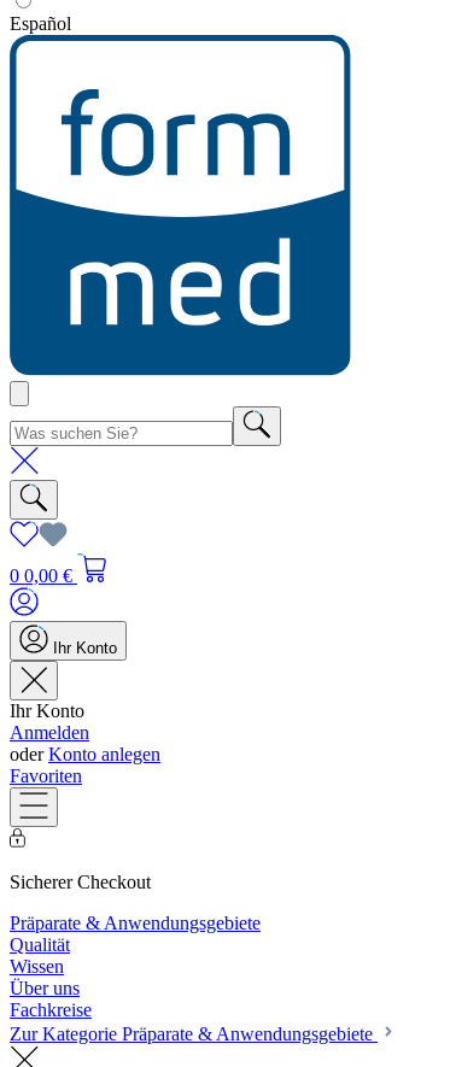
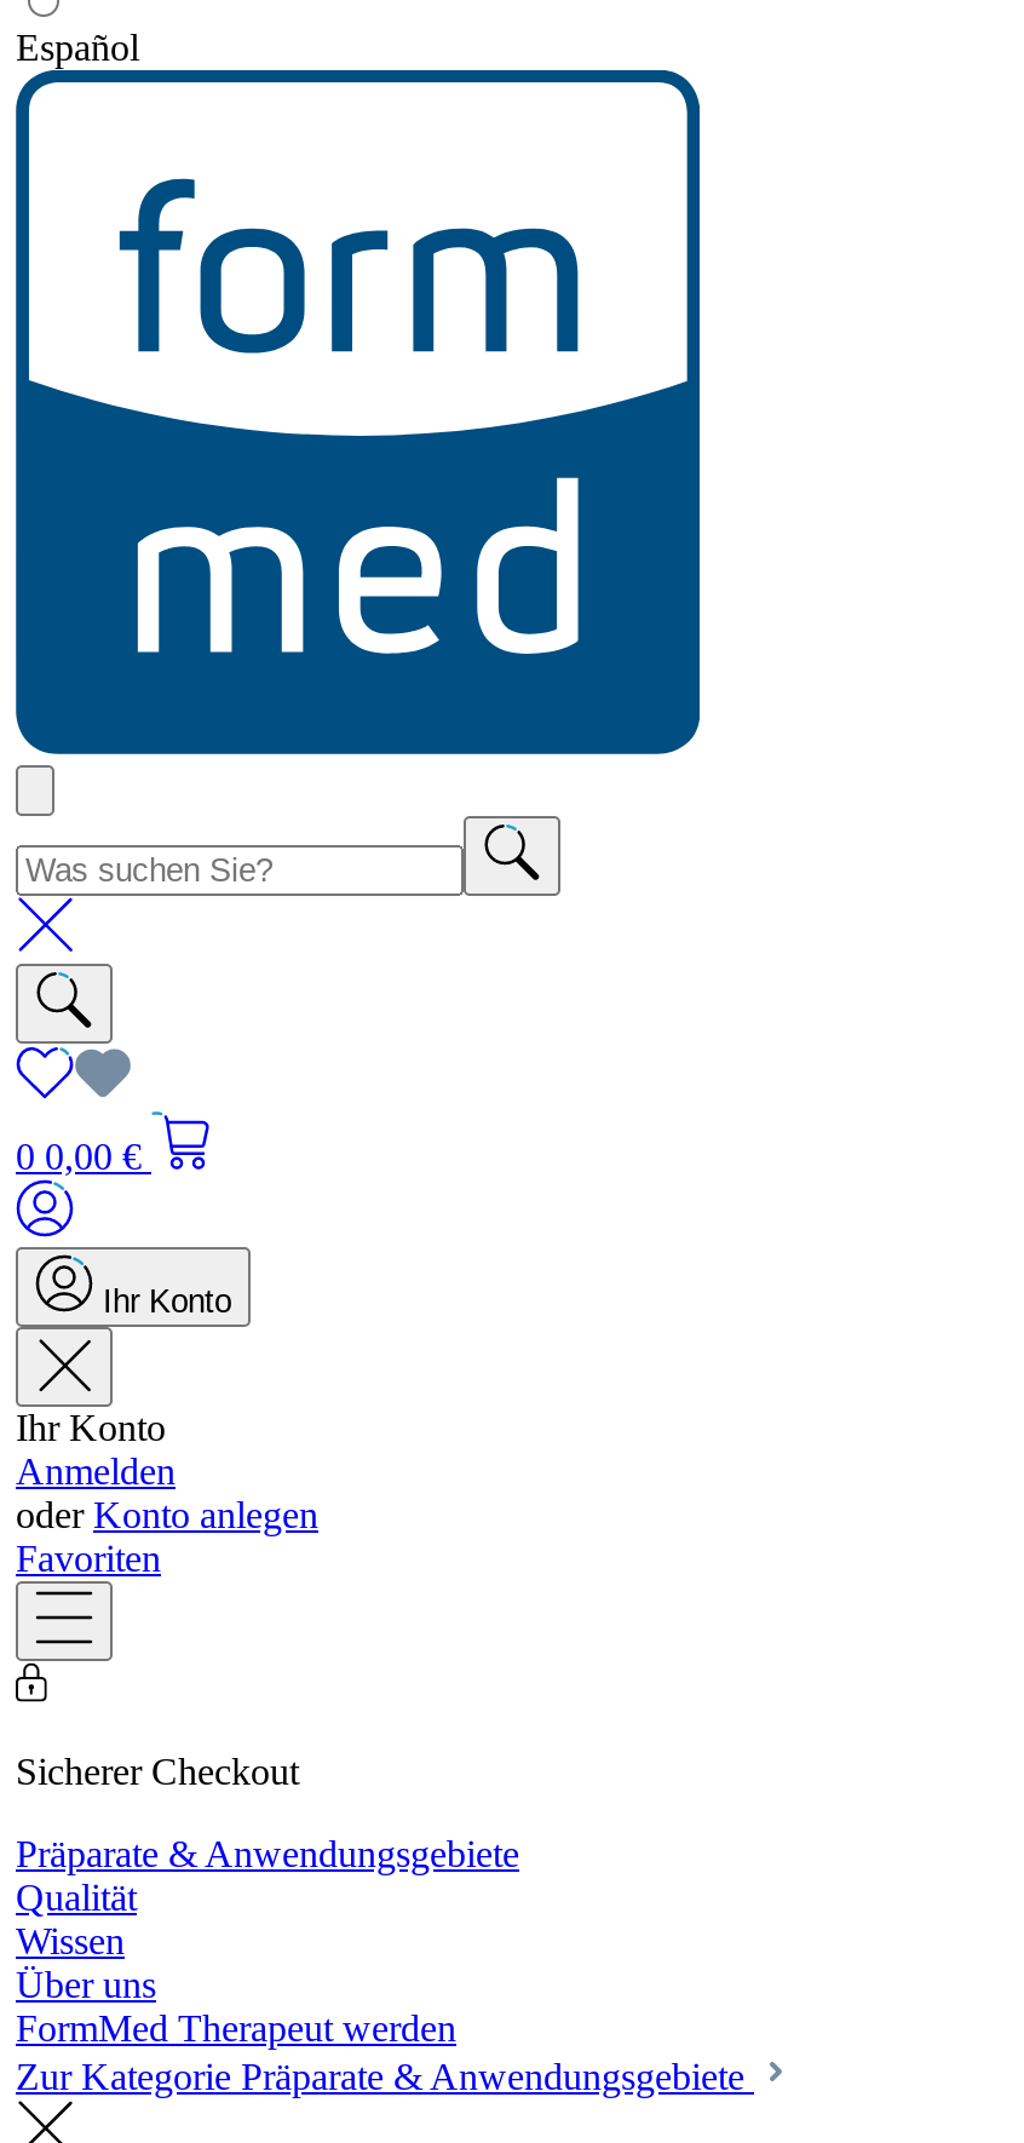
[10,1000,92,1021] Fachkreise -> [16,2009,456,2050] FormMed Therapeut werden

